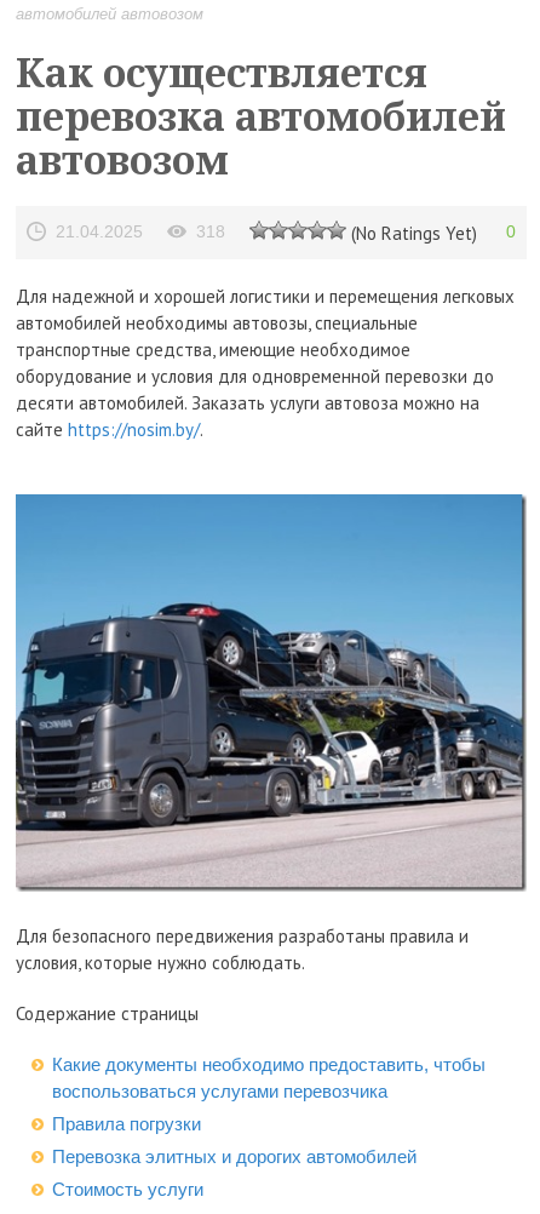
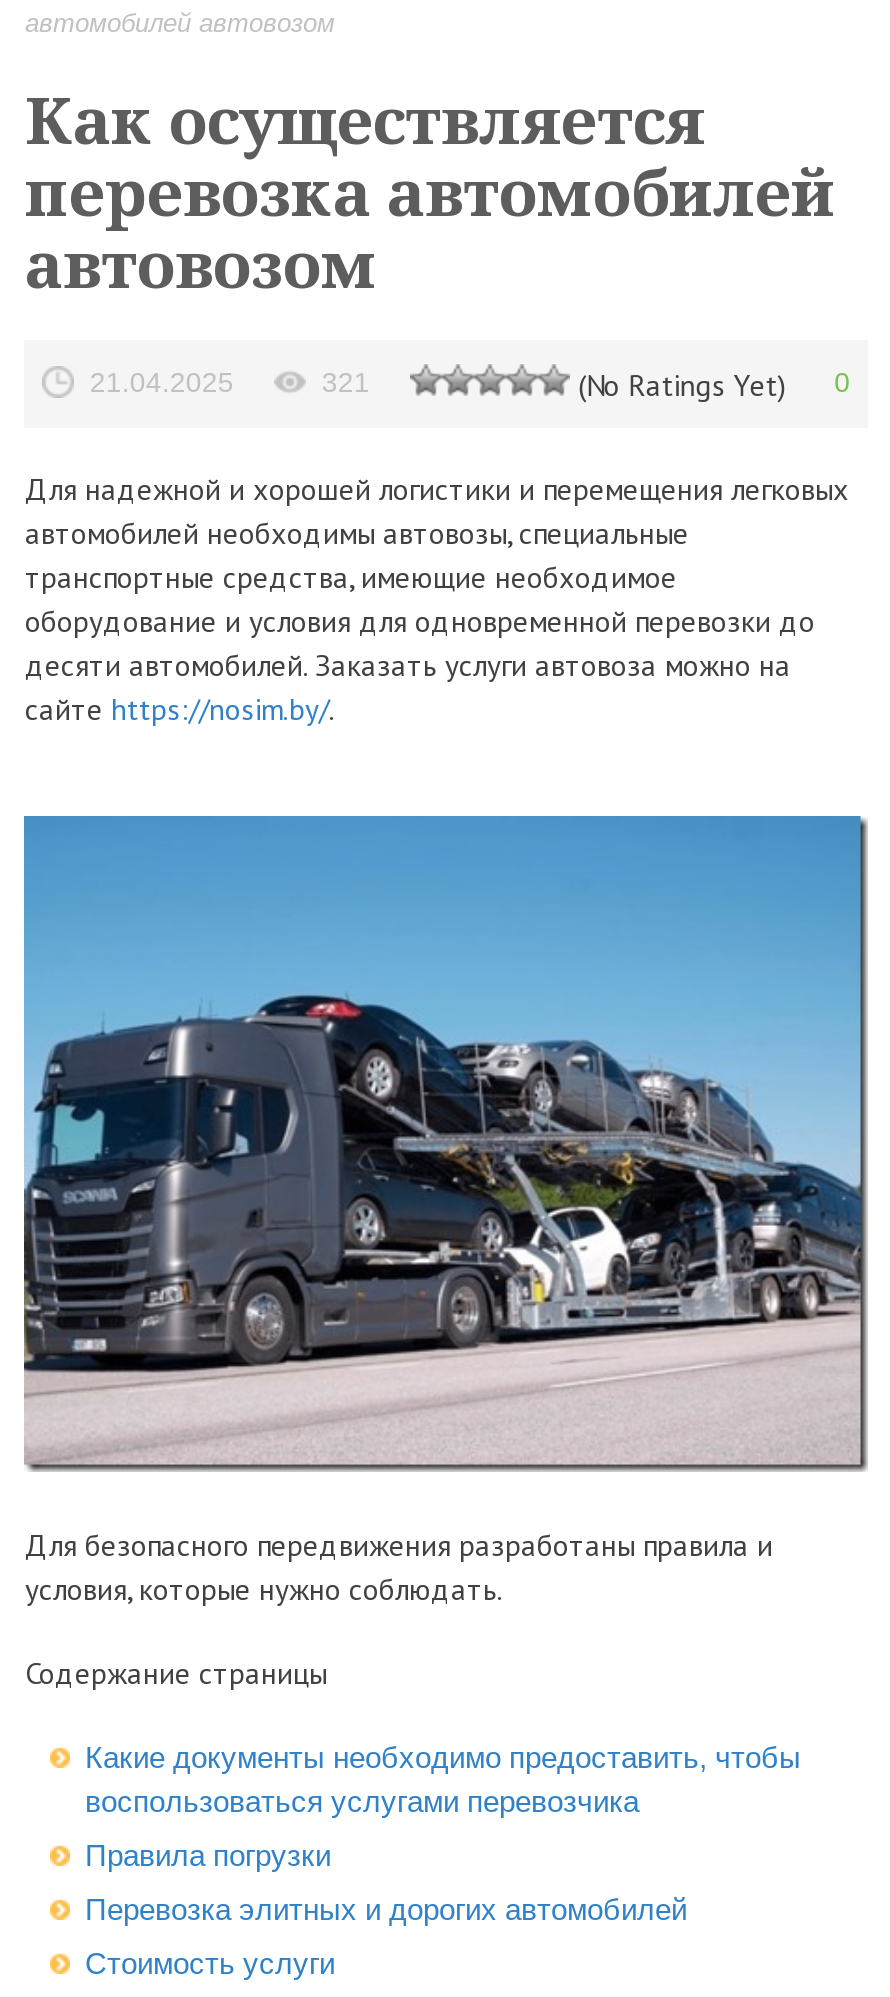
[196,222,225,241] 318 -> [322,366,370,398] 321

